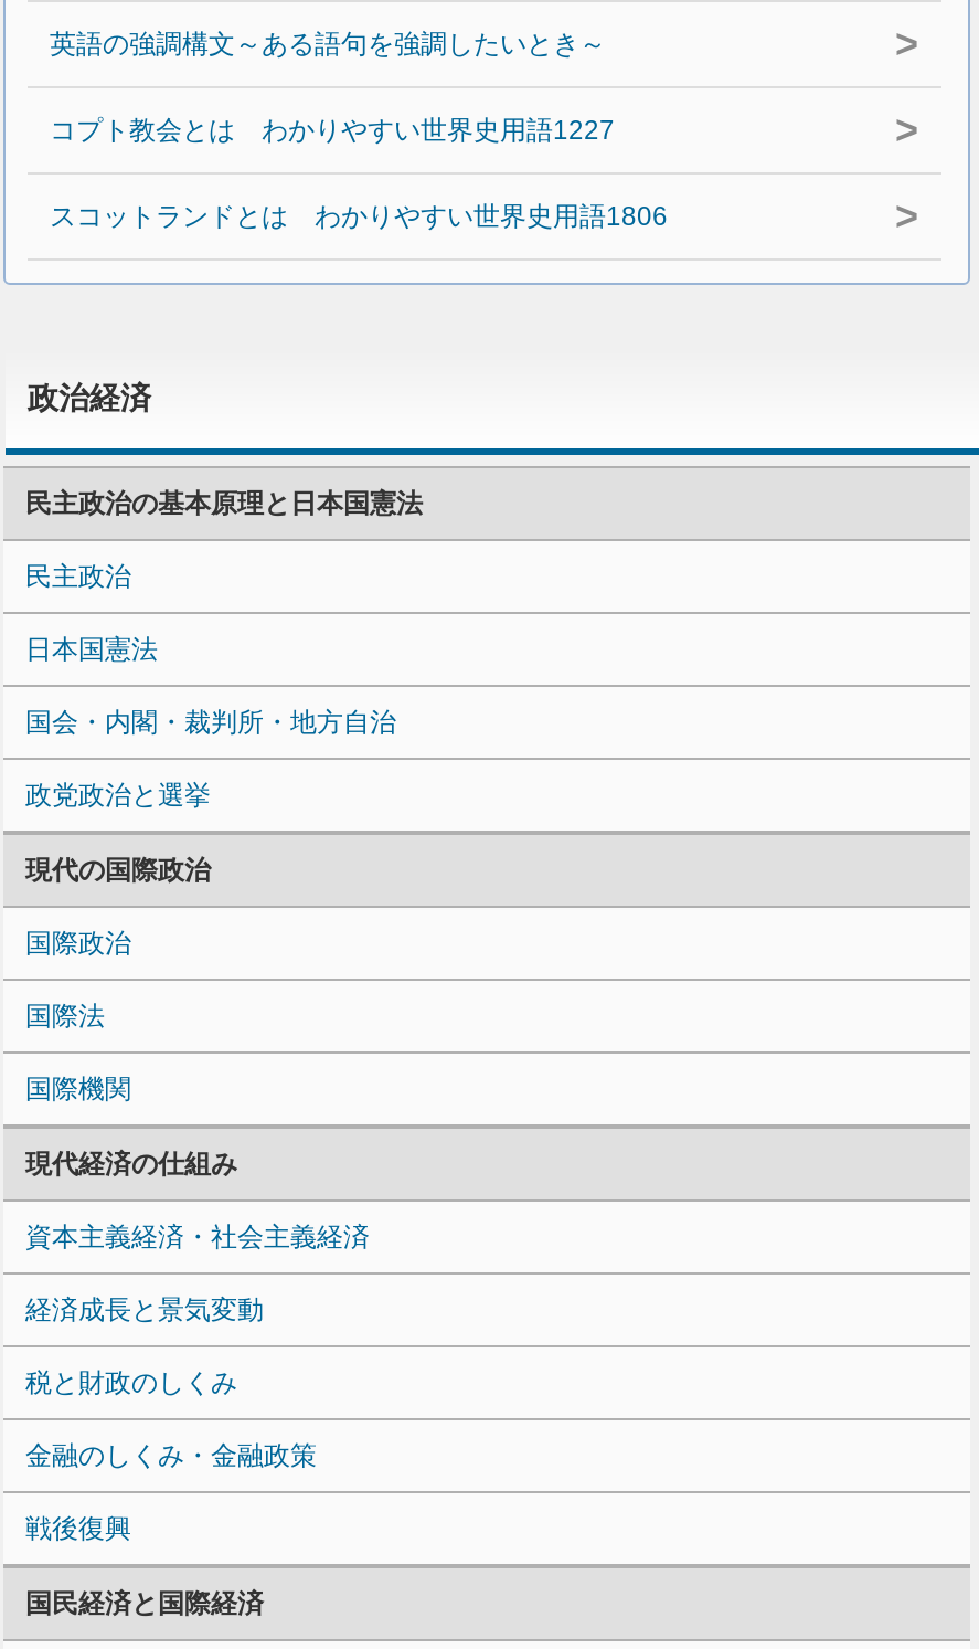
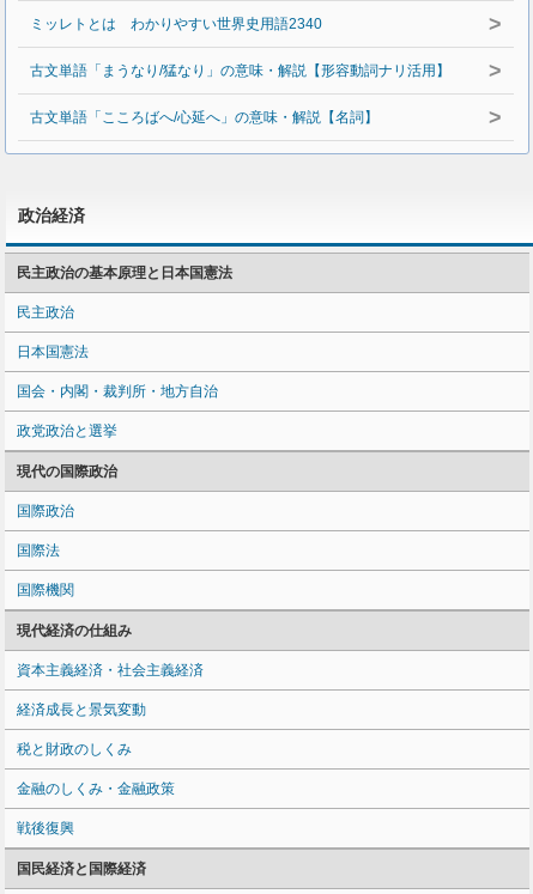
[50,29,606,60] 英語の強調構文～ある語句を強調したいとき～ -> [30,16,322,32] ミッレトとは わかりやすい世界史用語2340
[50,115,615,146] コプト教会とは わかりやすい世界史用語1227 -> [30,62,450,79] 古文単語「まうなり/猛なり」の意味・解説【形容動詞ナリ活用】
[50,201,668,232] スコットランドとは わかりやすい世界史用語1806 -> [30,109,378,126] 古文単語「こころばへ/心延へ」の意味・解説【名詞】

